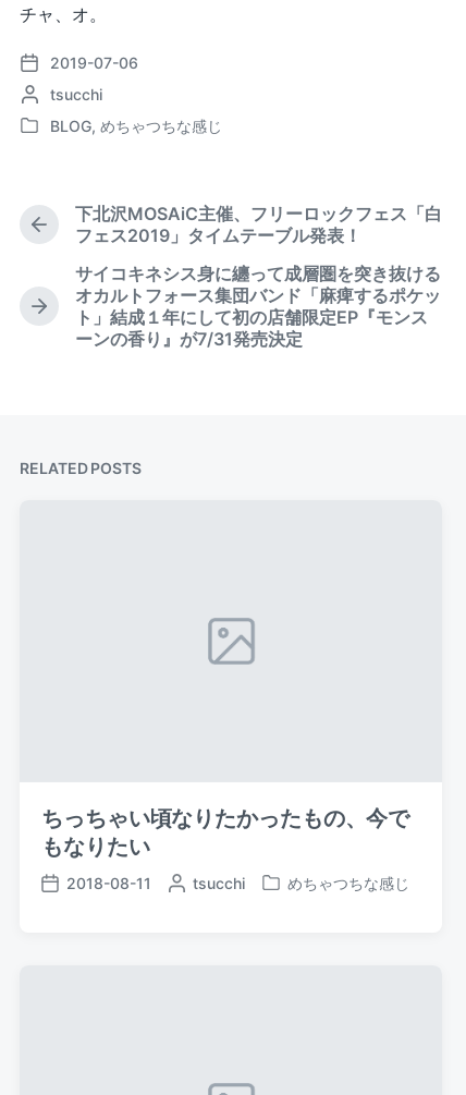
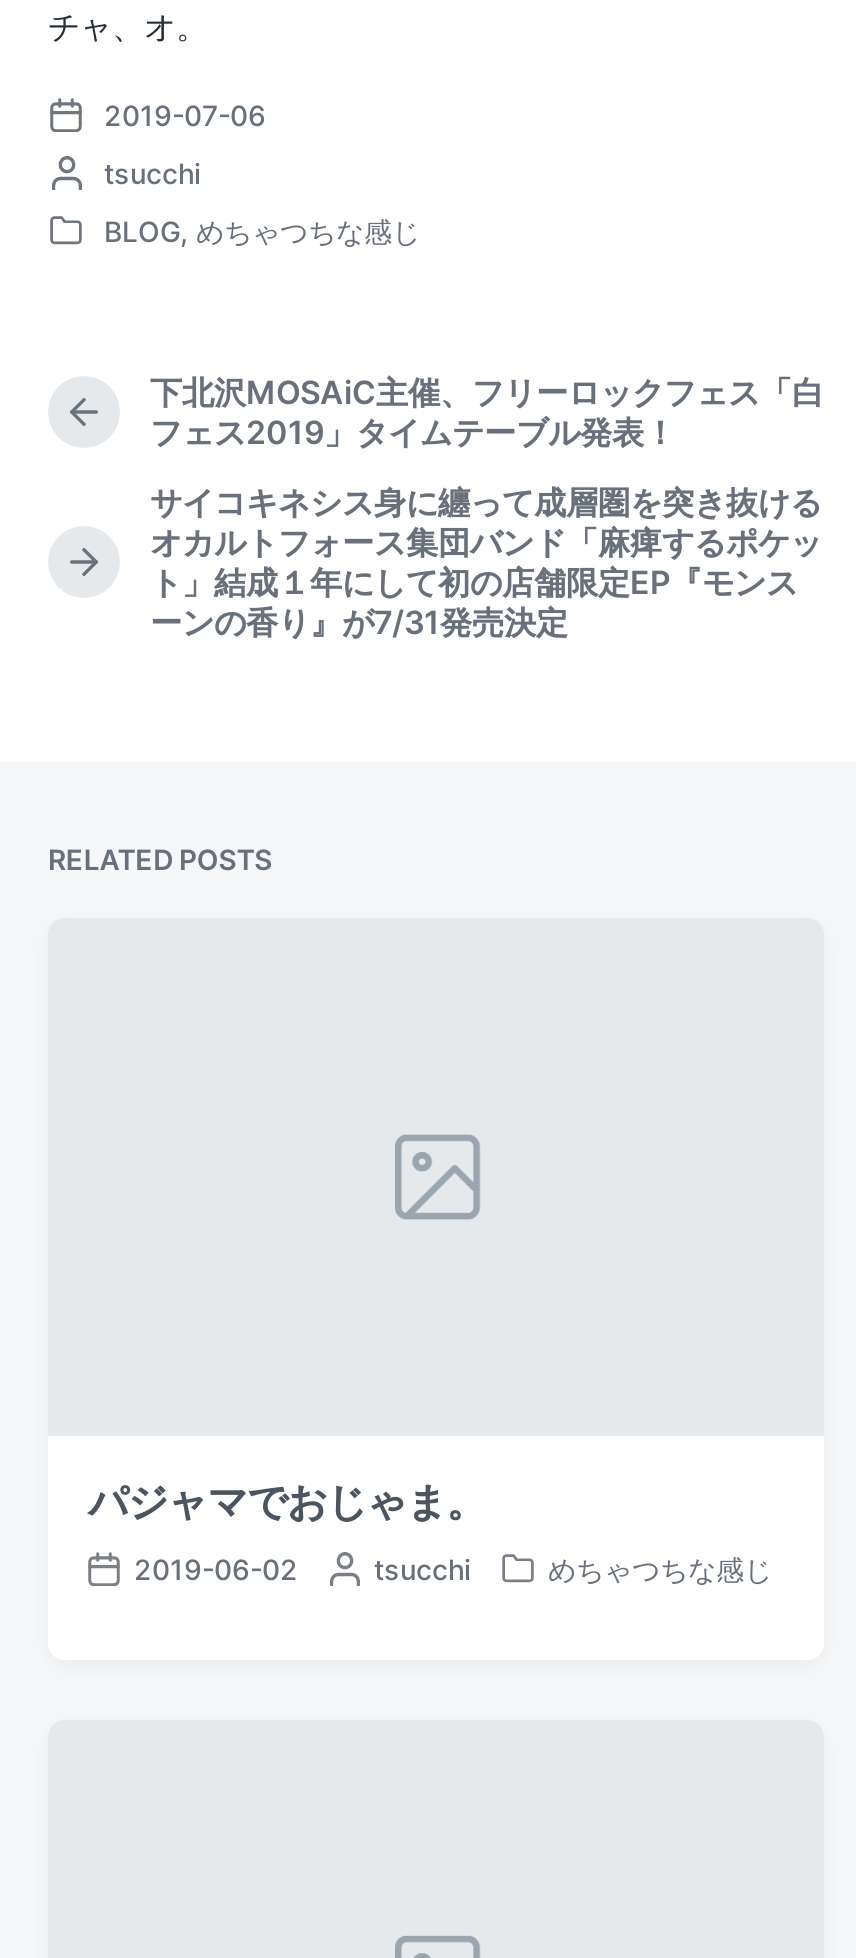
[41,805,410,860] ちっちゃい頃なりたかったもの、今で | もなりたい -> [88,1478,486,1526] パジャマでおじゃま。
[66,874,151,892] 2018-08-11 -> [134,1552,298,1586] 2019-06-02

